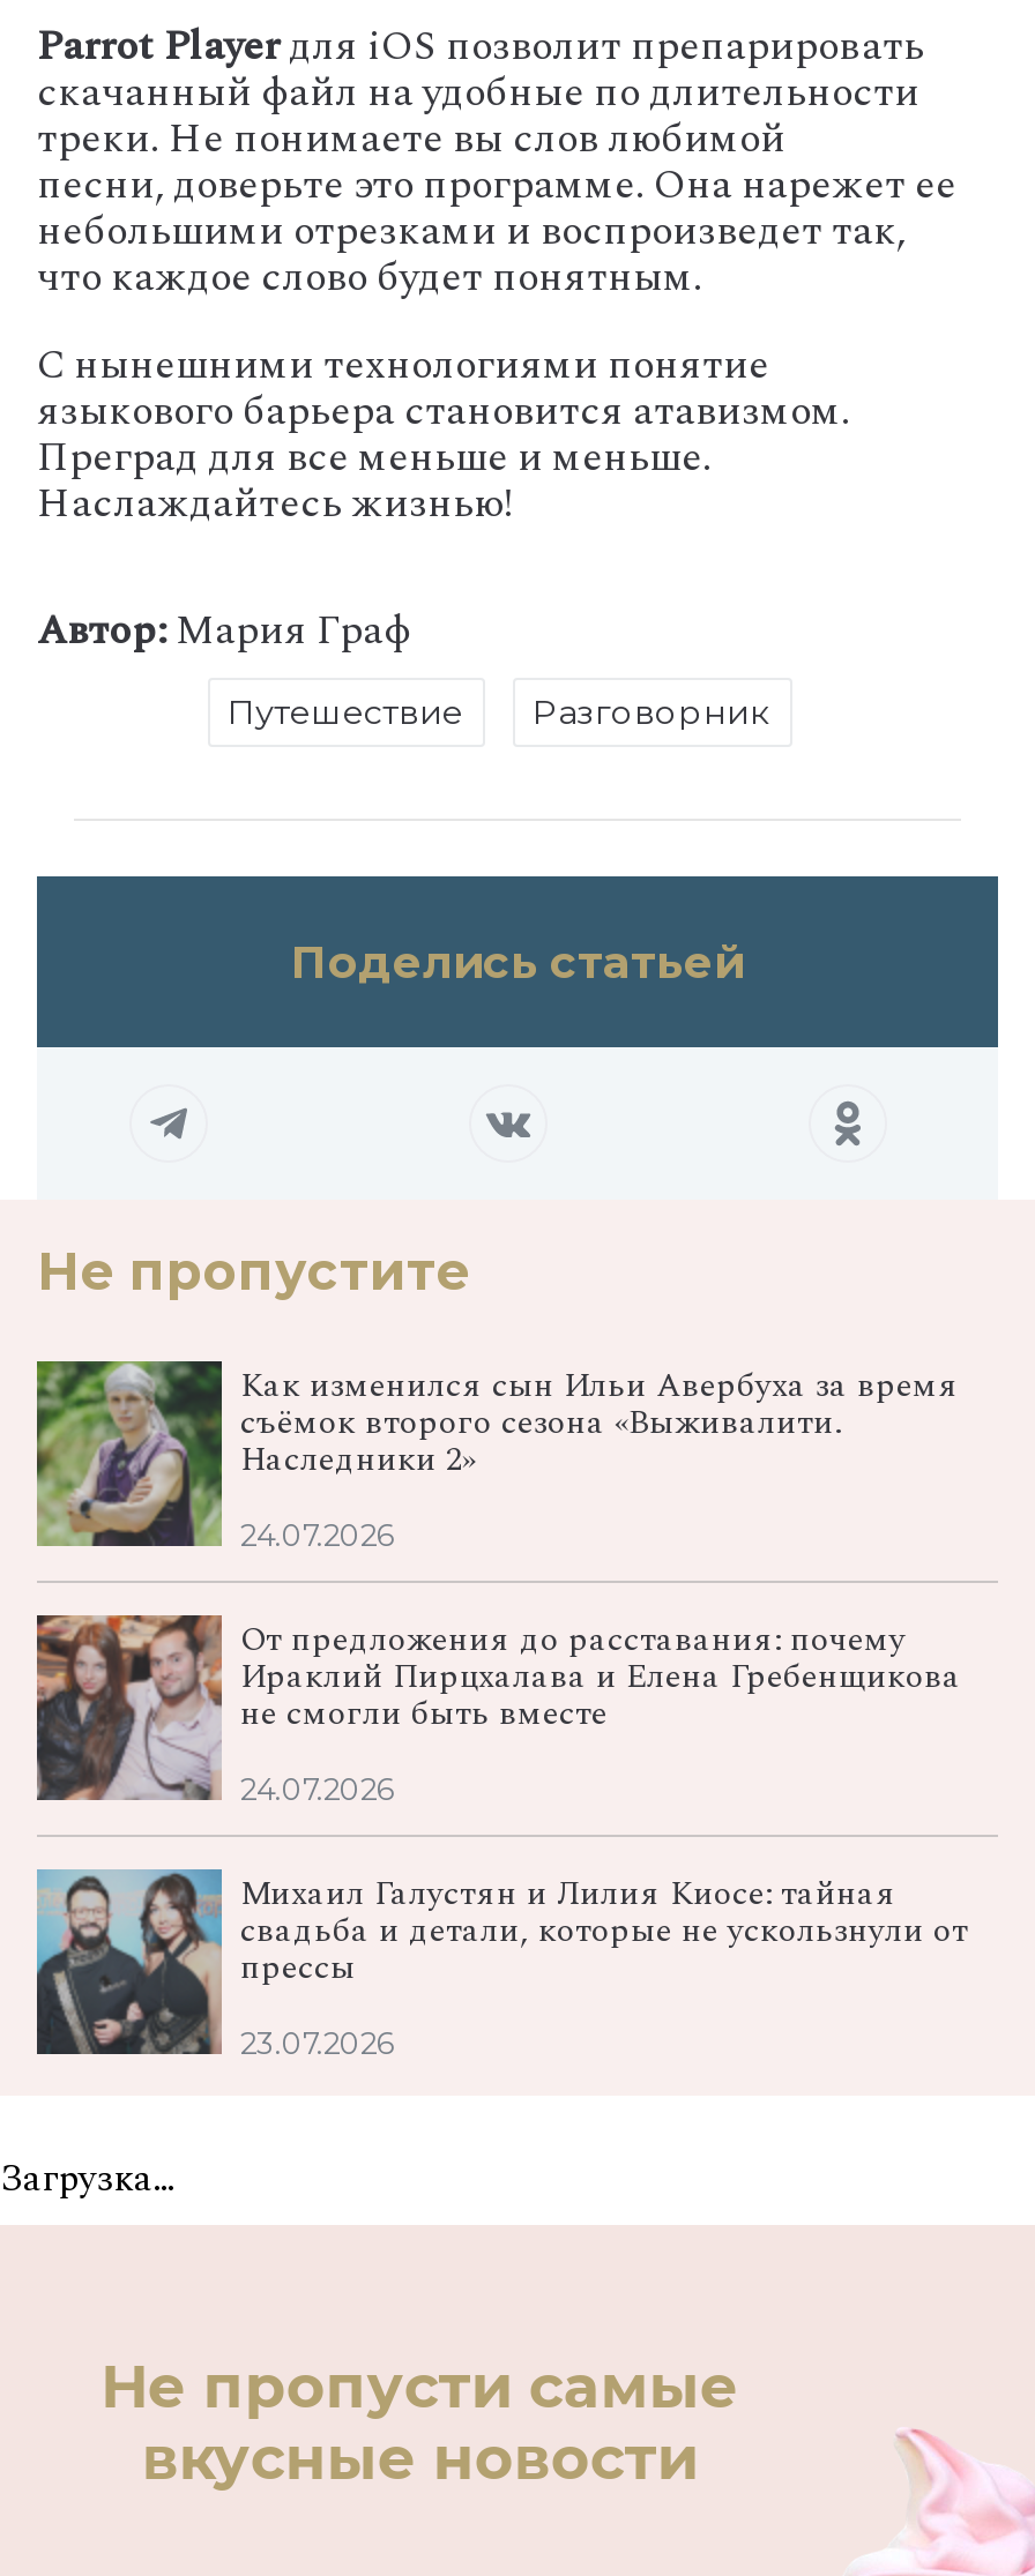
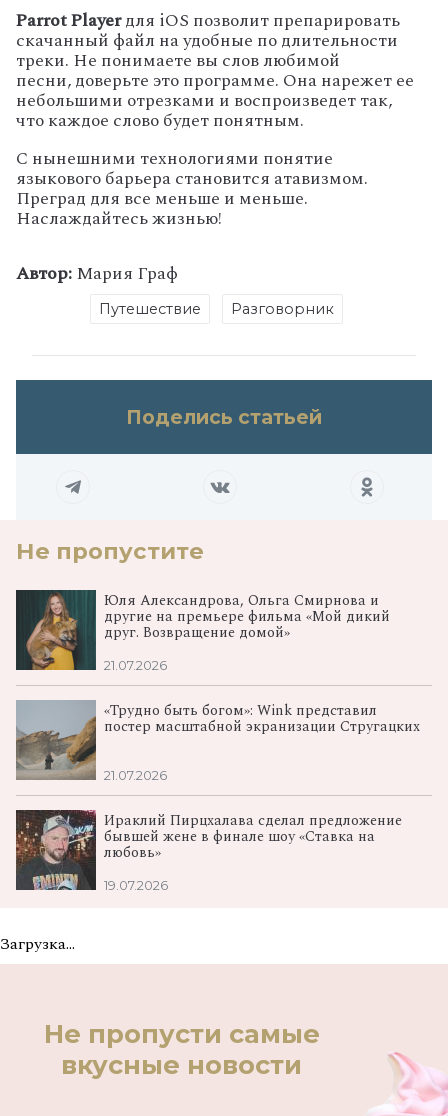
[35,1359,959,1548] [image] | Как изменился сын Ильи Авербуха за время | съёмок второго сезона «Выживалити. | Наследники 2» -> [15,589,390,671] [image] | Юля Александрова, Ольга Смирнова и | другие на премьере фильма «Мой дикий | друг. Возвращение домой»
[240,1518,395,1553] 24.07.2026 -> [104,658,167,673] 21.07.2026
[35,1613,961,1800] [image] | От предложения до расставания: почему | Ираклий Пирцхалава и Елена Гребенщикова | не смогли быть вместе -> [15,700,420,780] [image] | «Трудно быть богом»: Wink представил | постер масштабной экранизации Стругацких
[240,1772,395,1807] 24.07.2026 -> [104,768,167,783] 21.07.2026
[35,1867,968,2056] [image] | Михаил Галустян и Лилия Киосе: тайная | свадьба и детали, которые не ускользнули от | прессы -> [15,809,402,891] [image] | Ираклий Пирцхалава сделал предложение | бывшей жене в финале шоу «Ставка на | любовь»
[240,2026,395,2061] 23.07.2026 -> [104,878,168,893] 19.07.2026

